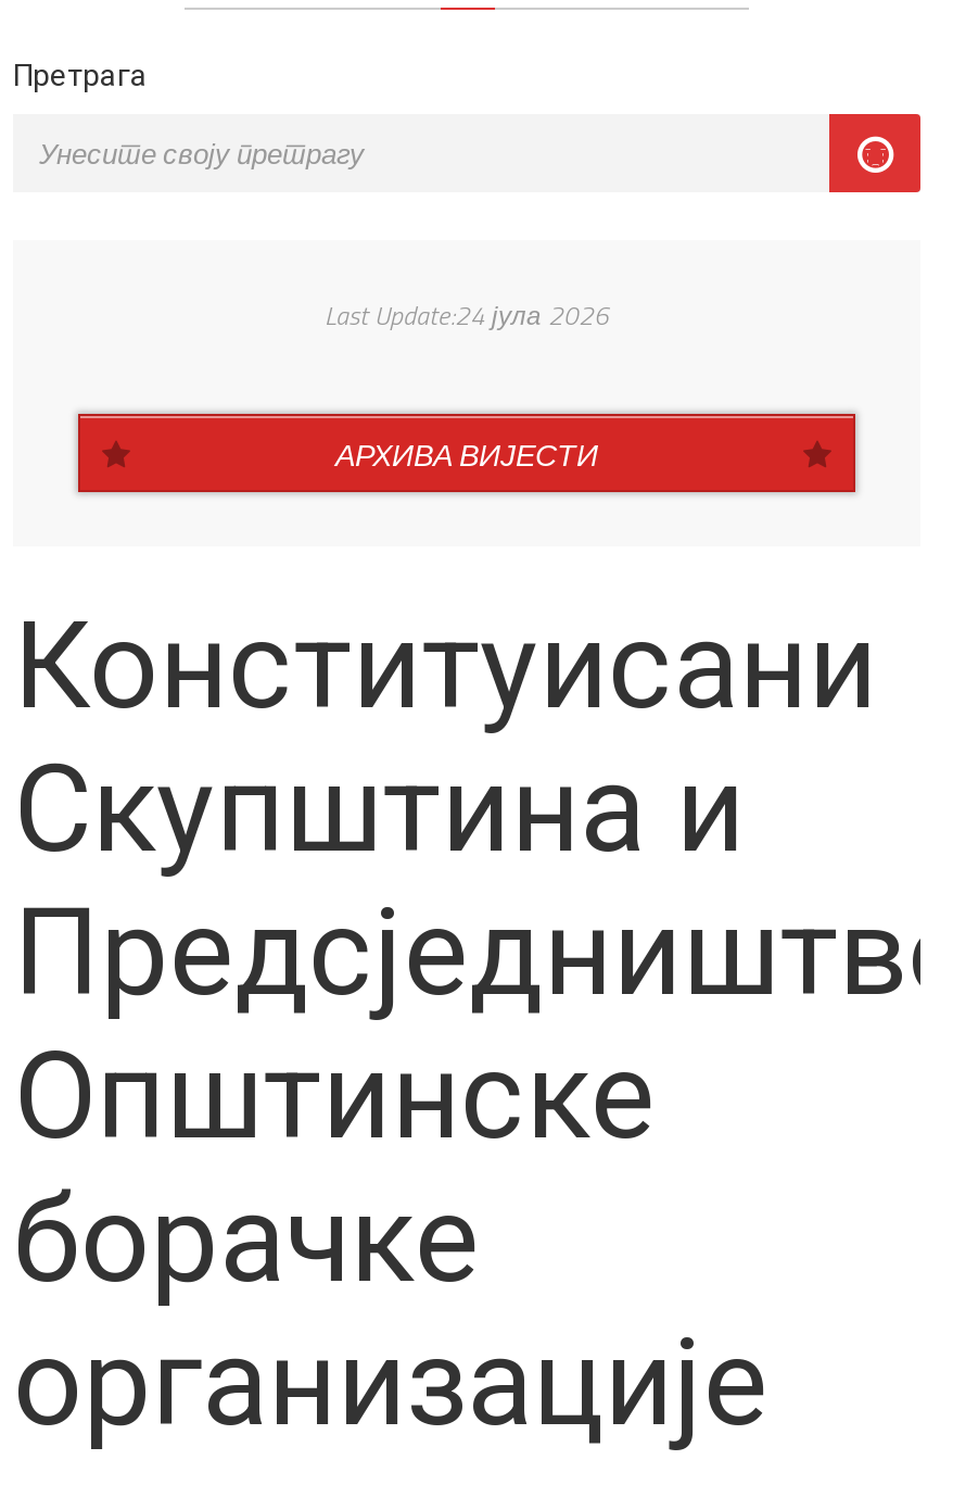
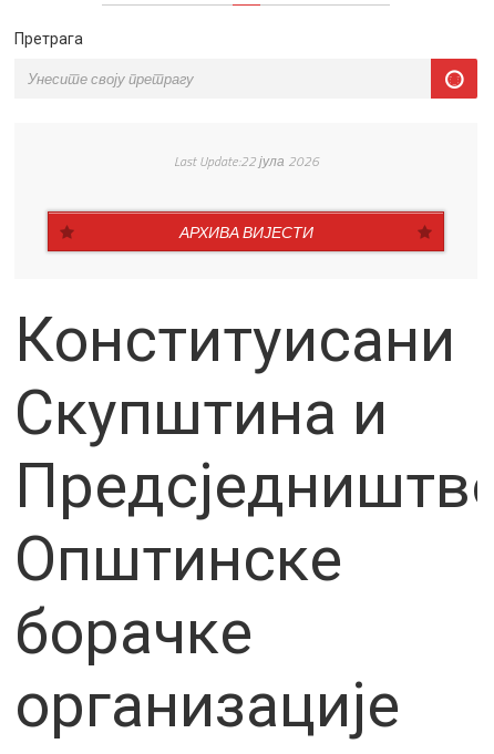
[325,294,609,336] Last Update:24 јула 2026 -> [173,151,318,172] Last Update:22 јула 2026

